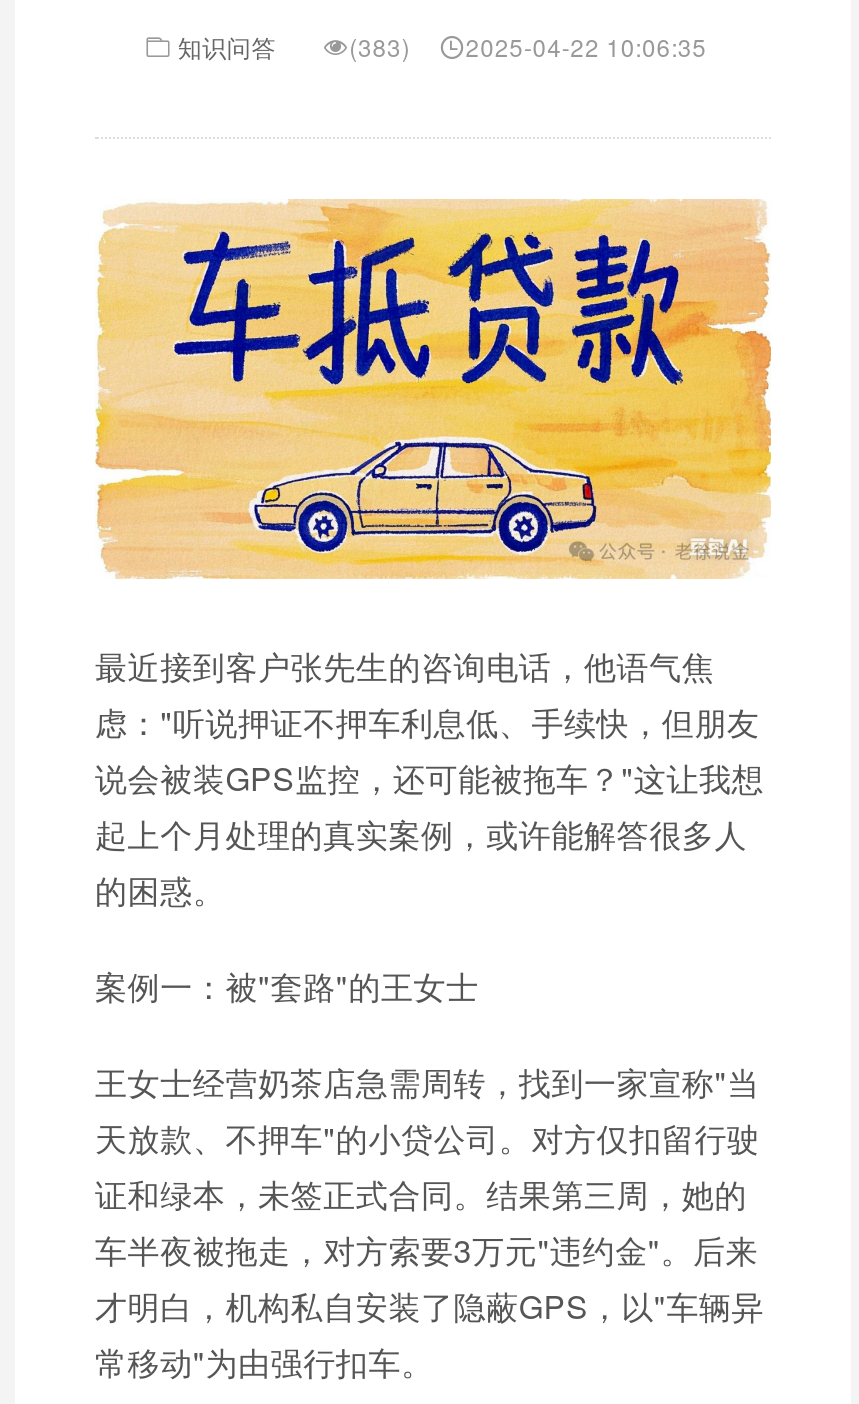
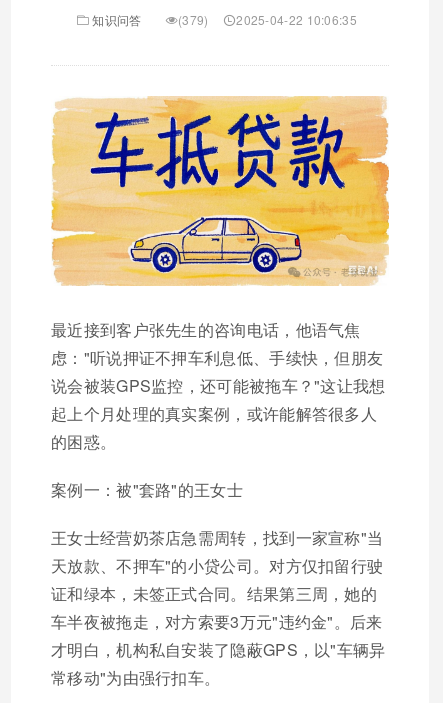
[349,29,707,63] (383) 2025-04-22 10:06:35 -> [178,11,357,28] (379) 2025-04-22 10:06:35

